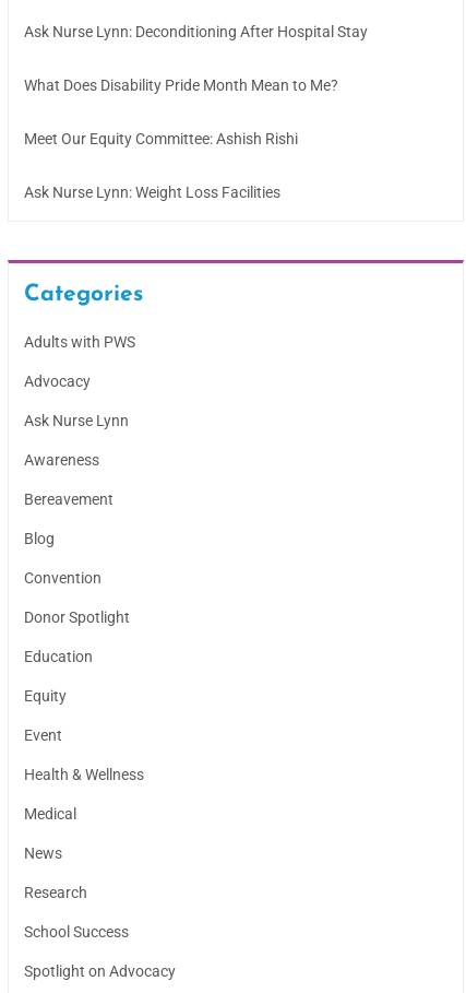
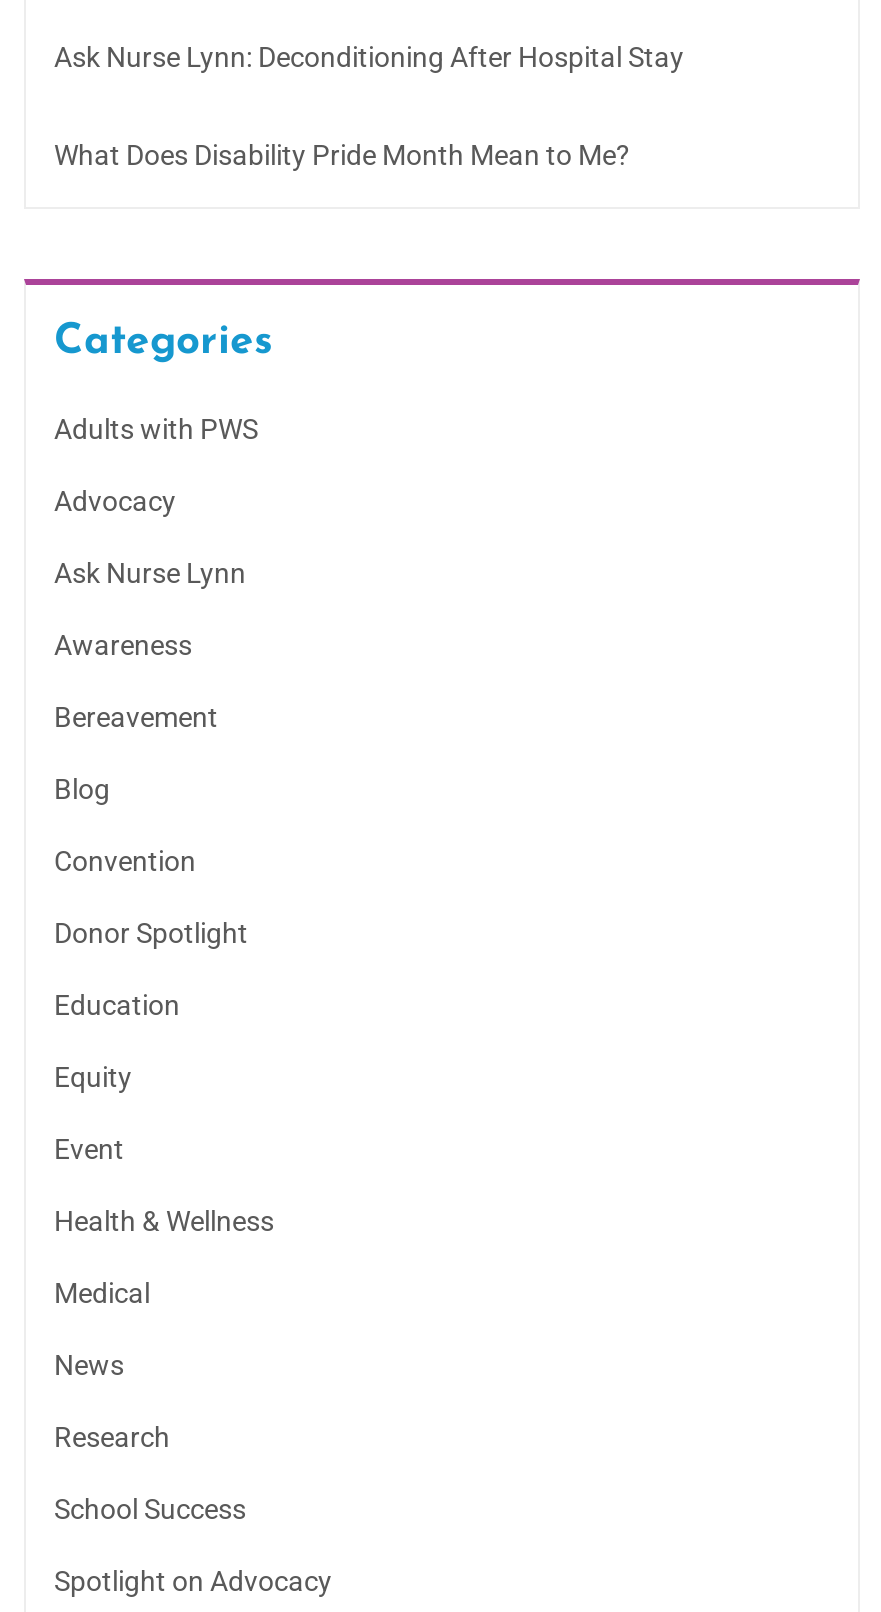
[24,130,298,201] Meet Our Equity Committee: Ashish Rishi | Ask Nurse Lynn: Weight Loss Facilities -> none

